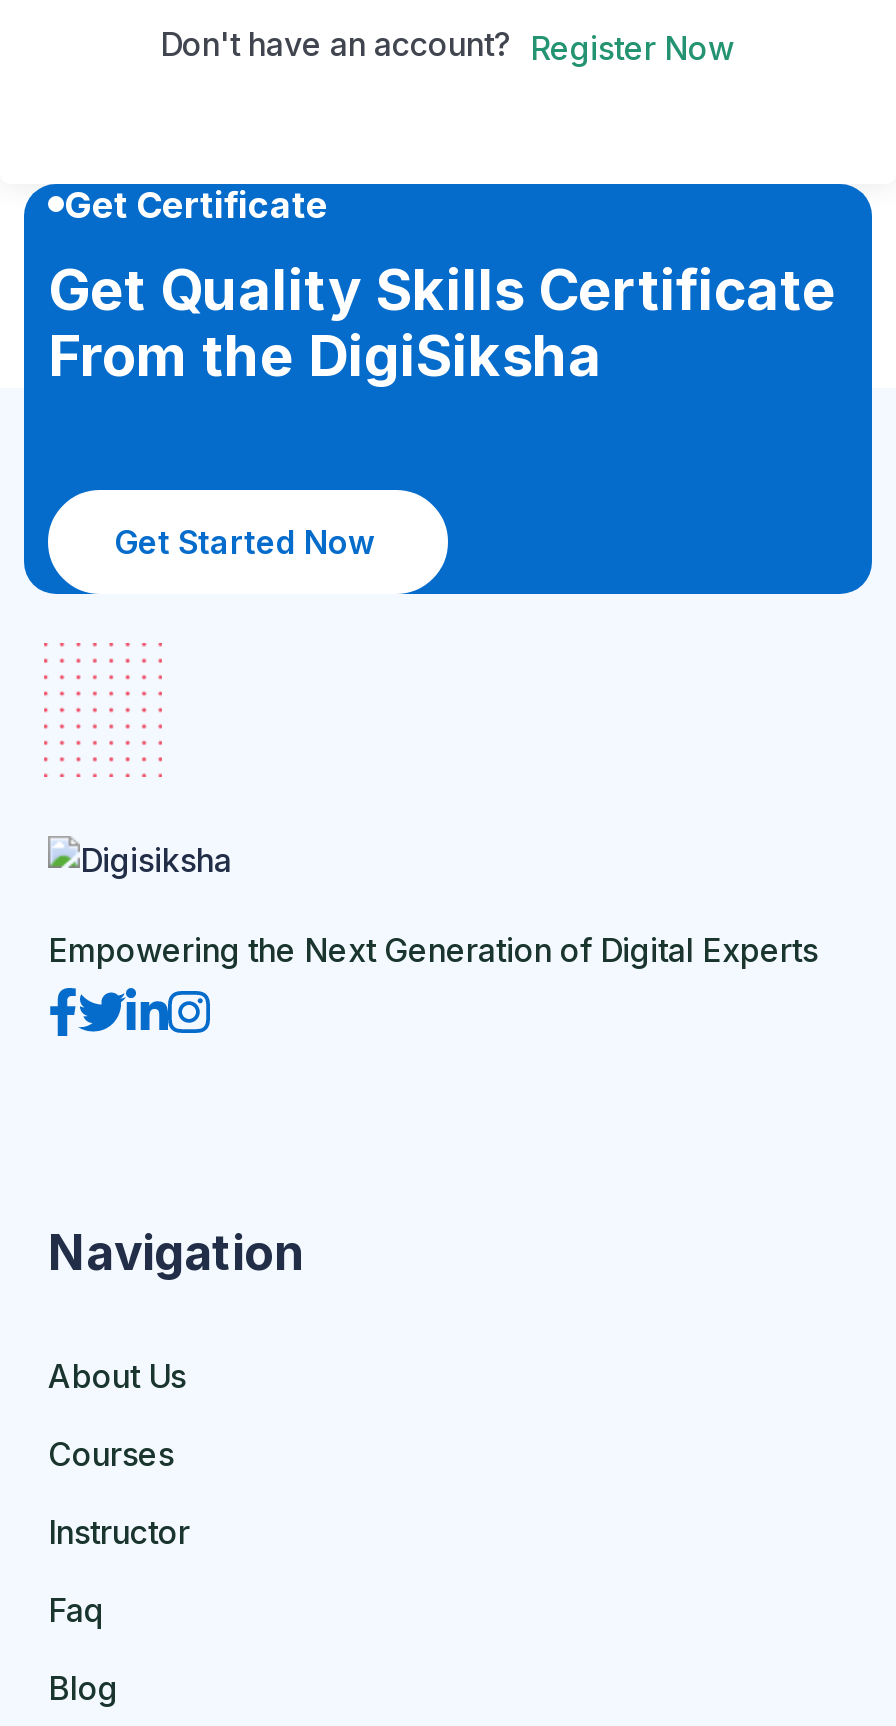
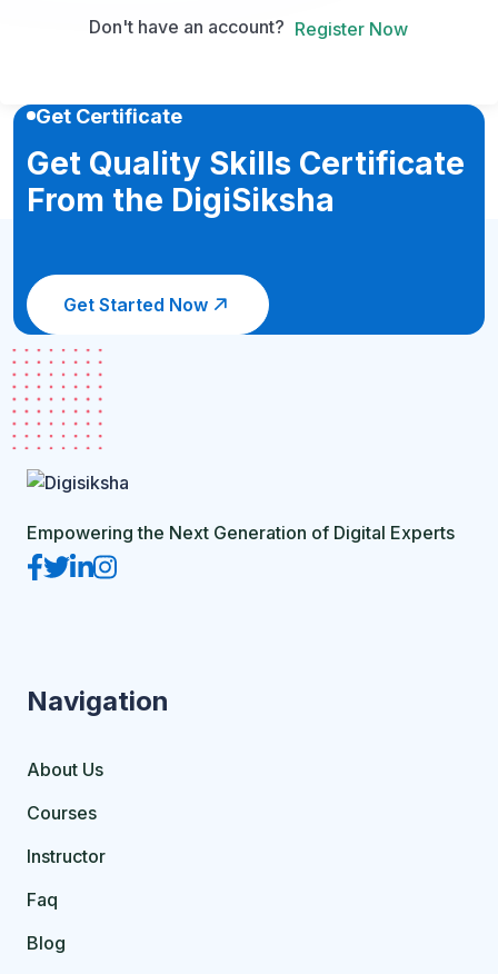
[392,490,484,596] [image] -> [213,274,270,335] [image]

